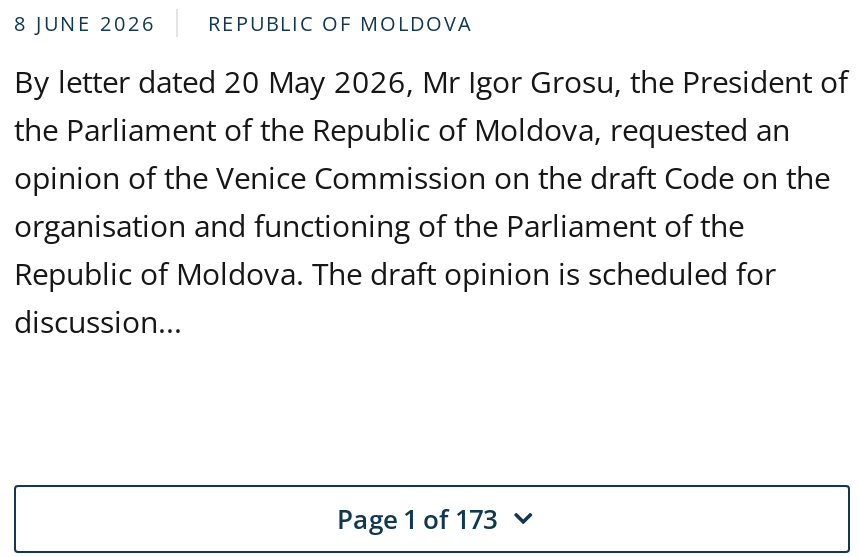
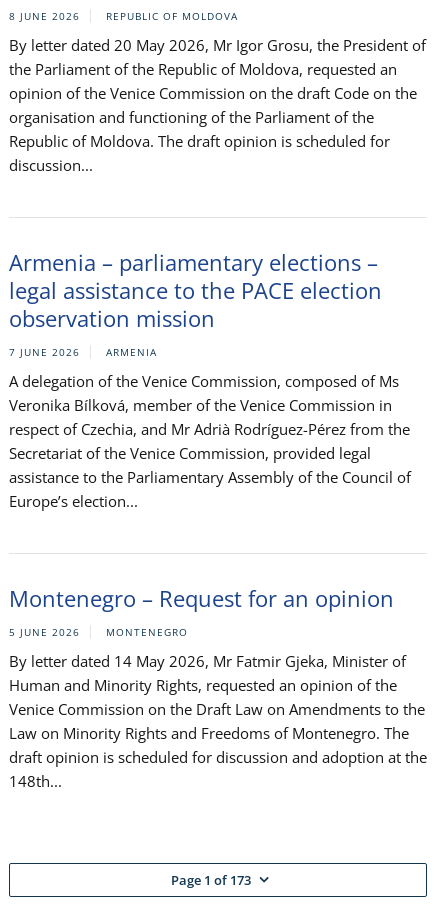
none -> [9,247,427,791] Armenia – parliamentary elections – | legal assistance to the PACE election | observation mission | 7 JUNE 2026 | ARMENIA | A delegation of the Venice Commission, composed of Ms | Veronika Bílková, member of the Venice Commission in | respect of Czechia, and Mr Adrià Rodríguez-Pérez from the | Secretariat of the Venice Commission, provided legal | assistance to the Parliamentary Assembly of the Council of | Europe’s election... | Montenegro – Request for an opinion | 5 JUNE 2026 | MONTENEGRO | By letter dated 14 May 2026, Mr Fatmir Gjeka, Minister of | Human and Minority Rights, requested an opinion of the | Venice Commission on the Draft Law on Amendments to the | Law on Minority Rights and Freedoms of Montenegro. The | draft opinion is scheduled for discussion and adoption at the | 148th...

